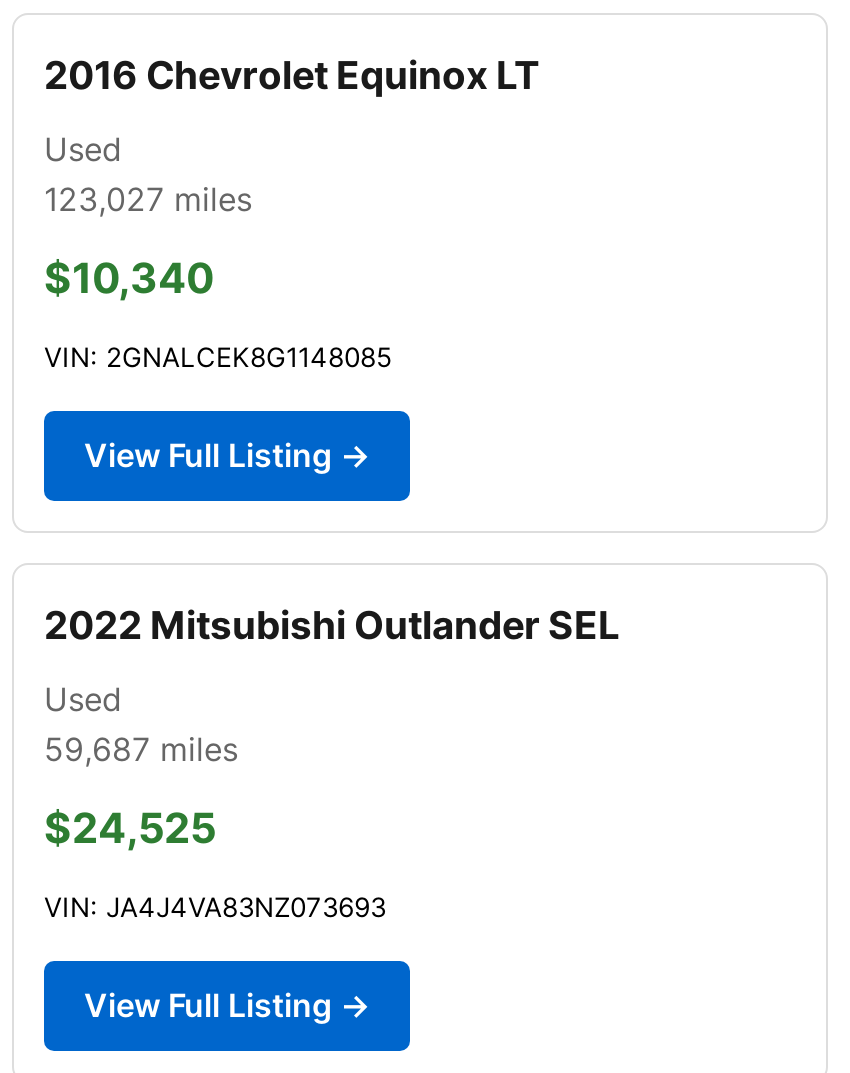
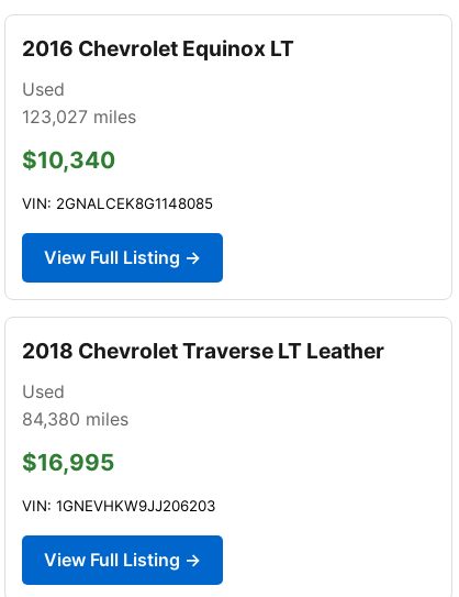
[44,601,620,649] 2022 Mitsubishi Outlander SEL -> [22,337,384,364] 2018 Chevrolet Traverse LT Leather
[44,729,238,769] 59,687 miles -> [22,408,128,430] 84,380 miles
[44,803,216,853] $24,525 -> [22,448,114,476] $16,995
[44,891,386,923] VIN: JA4J4VA83NZ073693 -> [22,497,215,514] VIN: 1GNEVHKW9JJ206203

